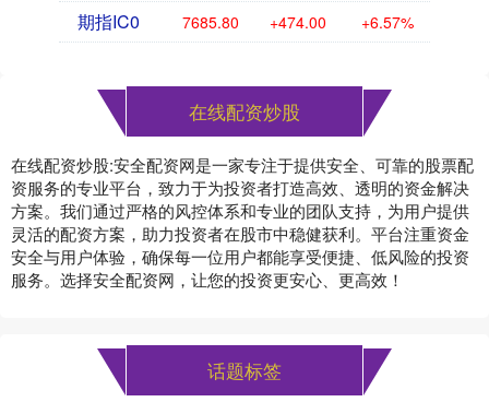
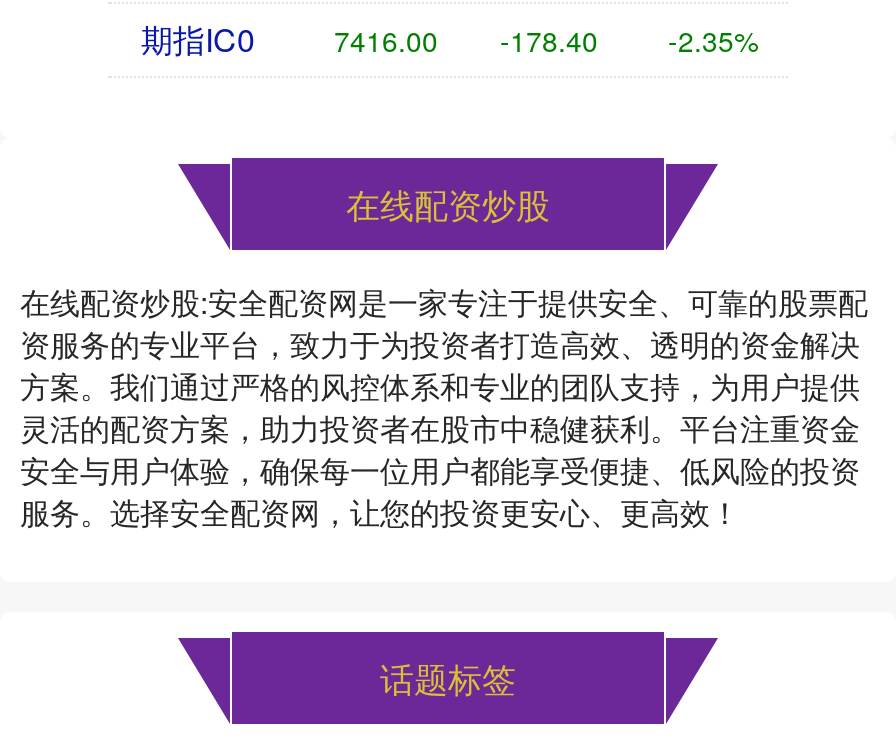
[182,11,239,33] 7685.80 -> [334,20,438,60] 7416.00
[270,11,326,33] +474.00 -> [500,20,598,60] -178.40
[361,11,414,33] +6.57% -> [668,20,758,60] -2.35%

